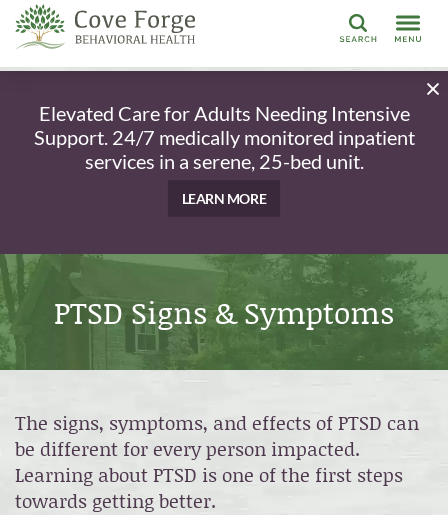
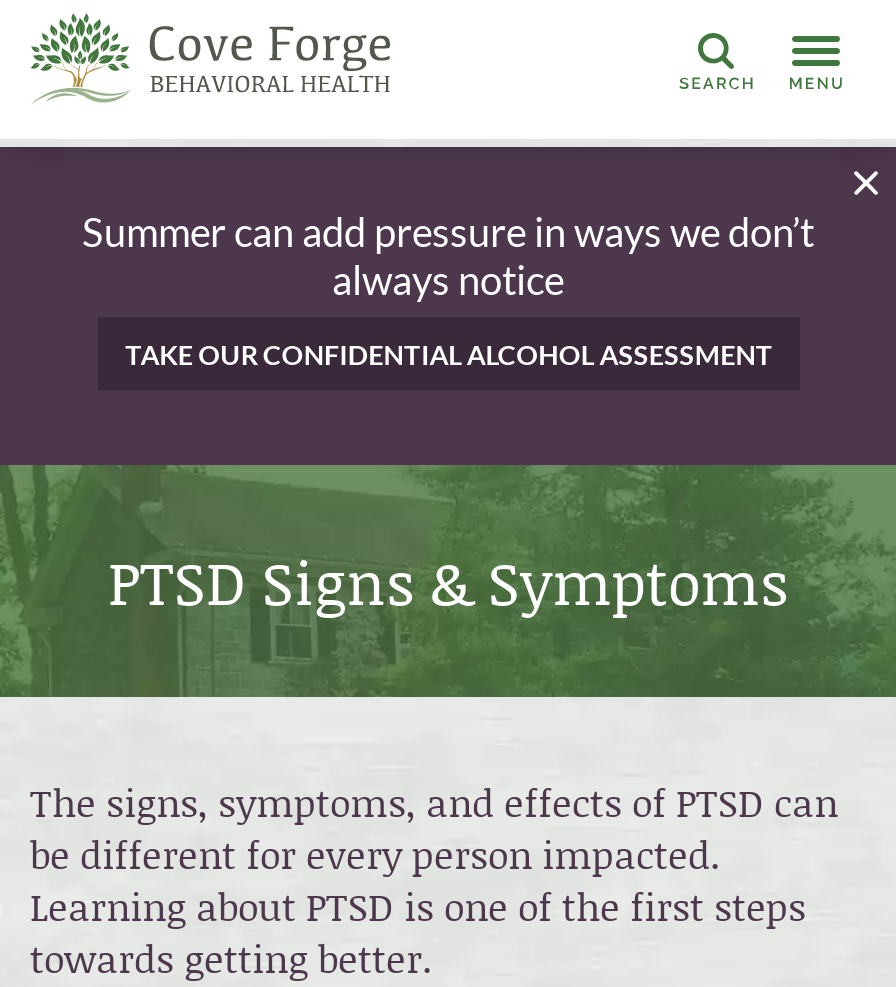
[33,101,414,173] Elevated Care for Adults Needing Intensive | Support. 24/7 medically monitored inpatient | services in a serene, 25-bed unit. -> [82,207,814,303] Summer can add pressure in ways we don’t | always notice
[181,190,266,207] LEARN MORE -> [124,338,772,370] TAKE OUR CONFIDENTIAL ALCOHOL ASSESSMENT

